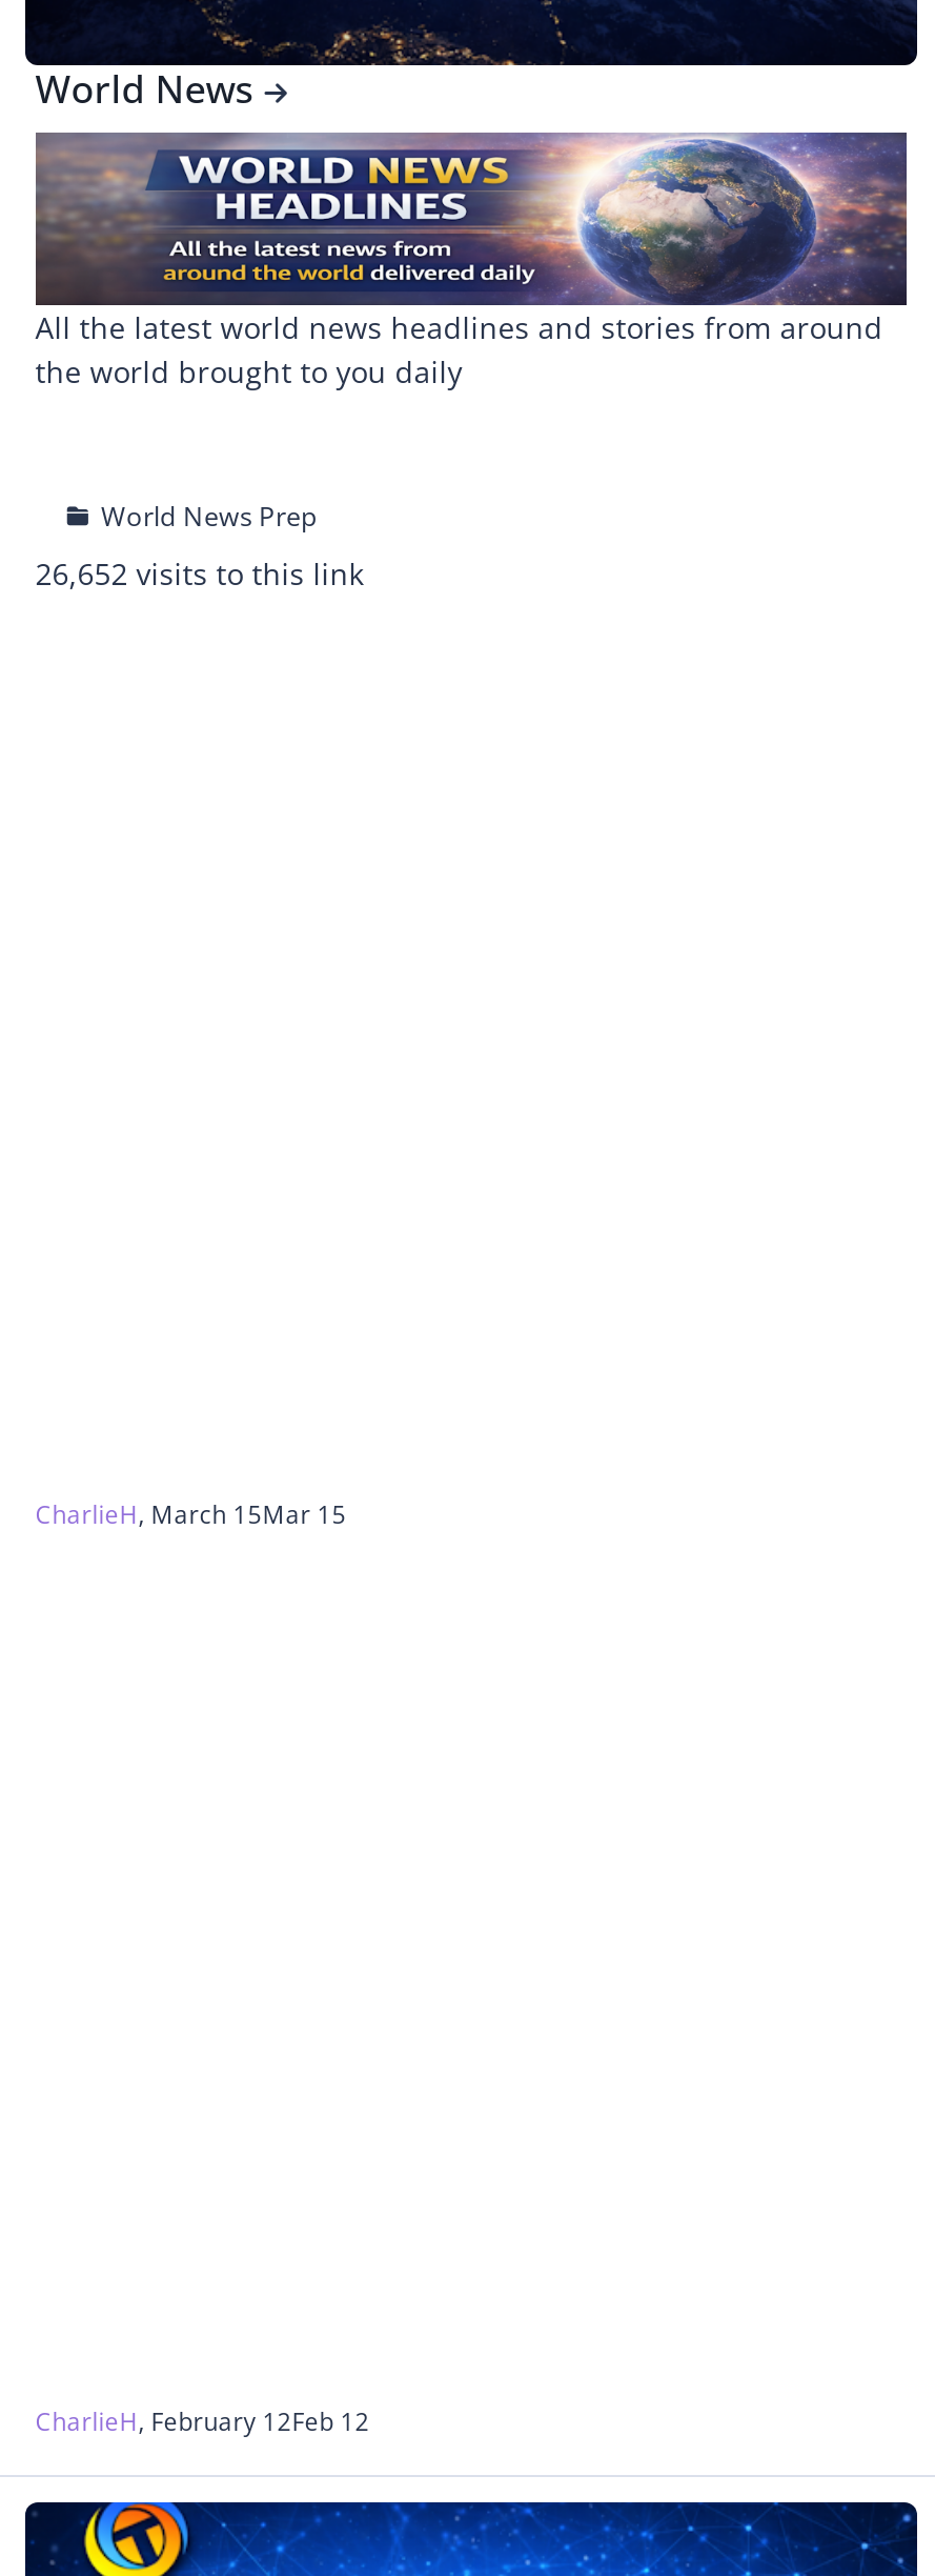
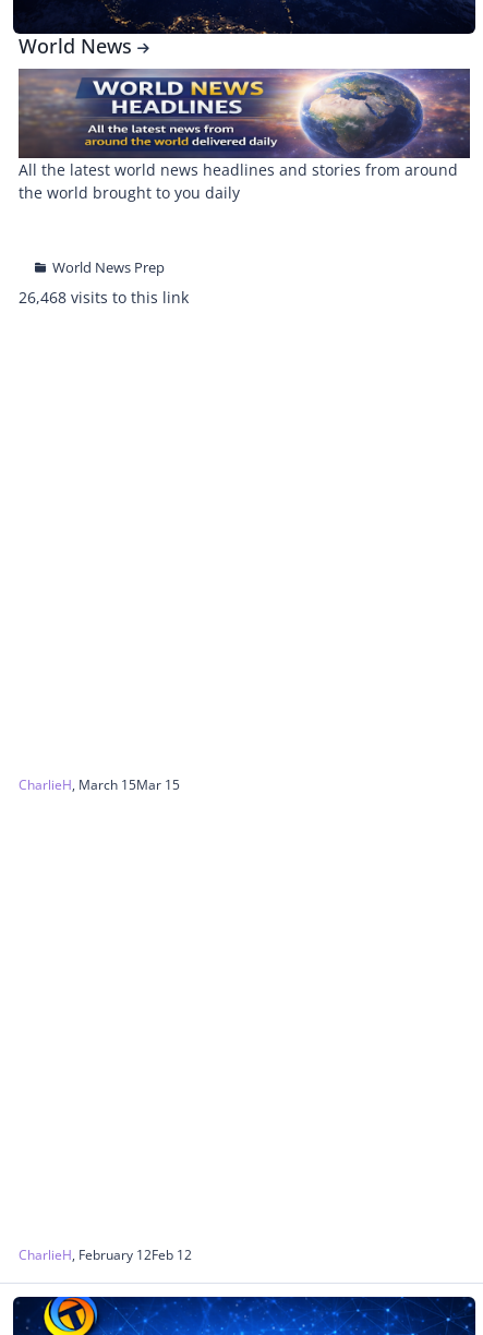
[35,552,363,592] 26,652 visits to this link -> [18,286,188,307] 26,468 visits to this link

